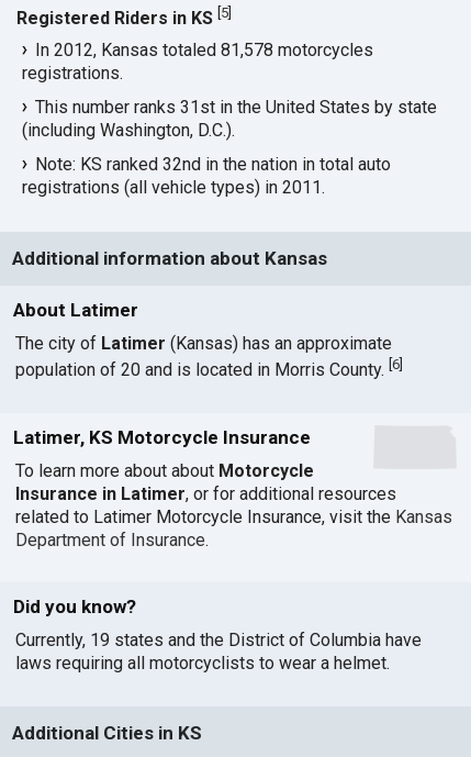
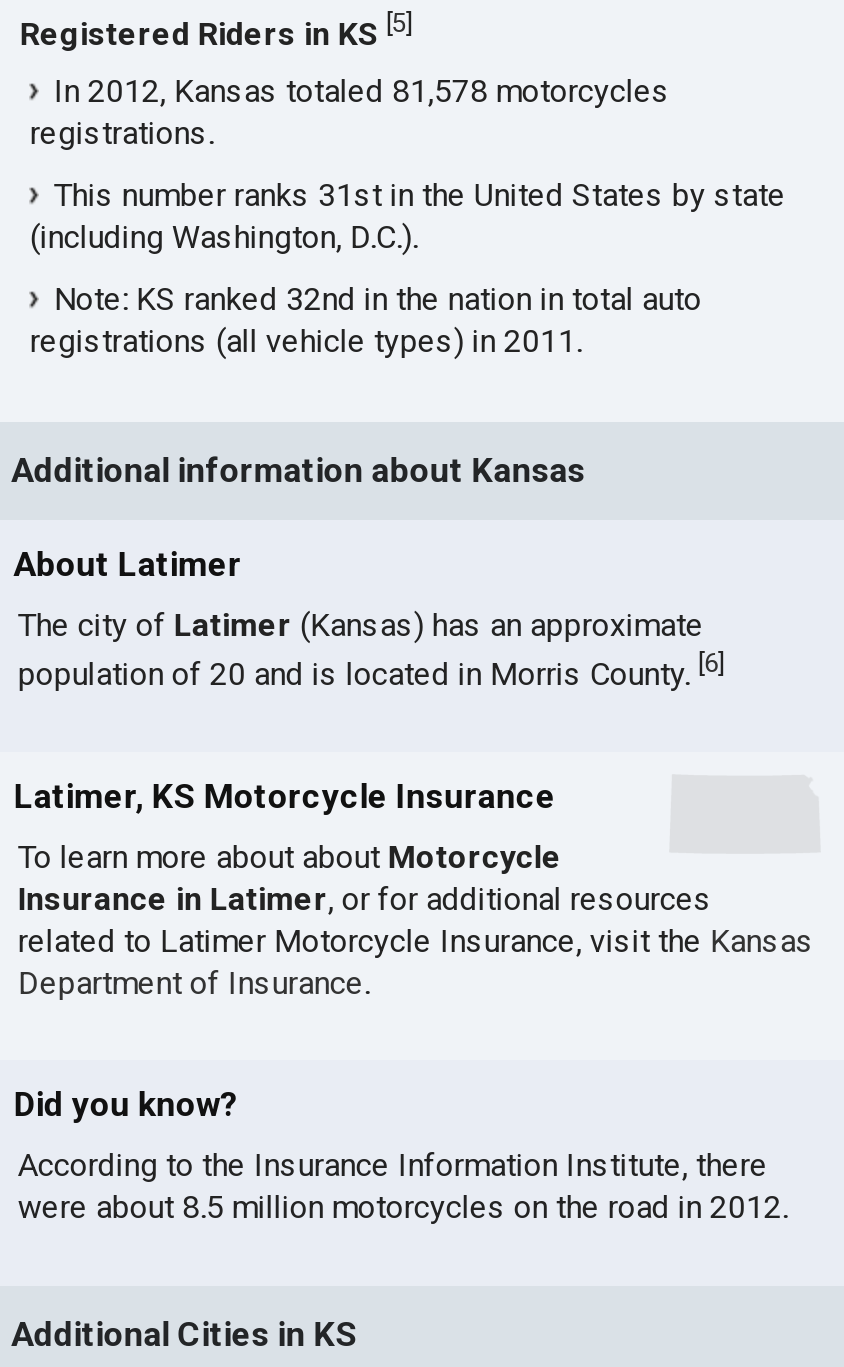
[16,630,422,674] Currently, 19 states and the District of Columbia have | laws requiring all motorcyclists to wear a helmet. -> [18,1146,788,1226] According to the Insurance Information Institute, there | were about 8.5 million motorcycles on the road in 2012.

